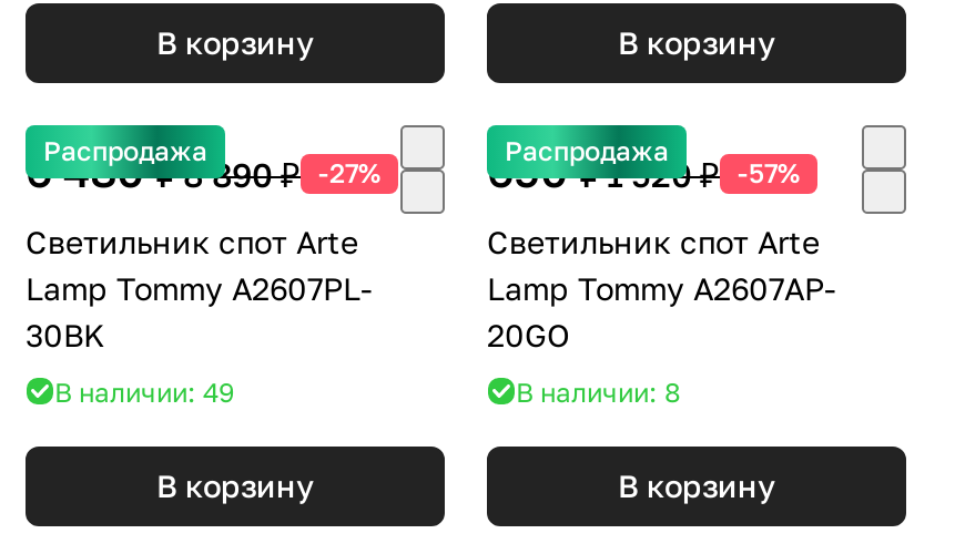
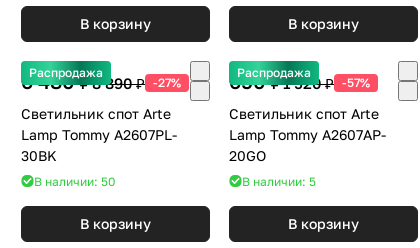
[54,375,234,408] В наличии: 49 -> [34,174,115,189] В наличии: 50
[516,375,680,408] В наличии: 8 -> [242,174,316,189] В наличии: 5

